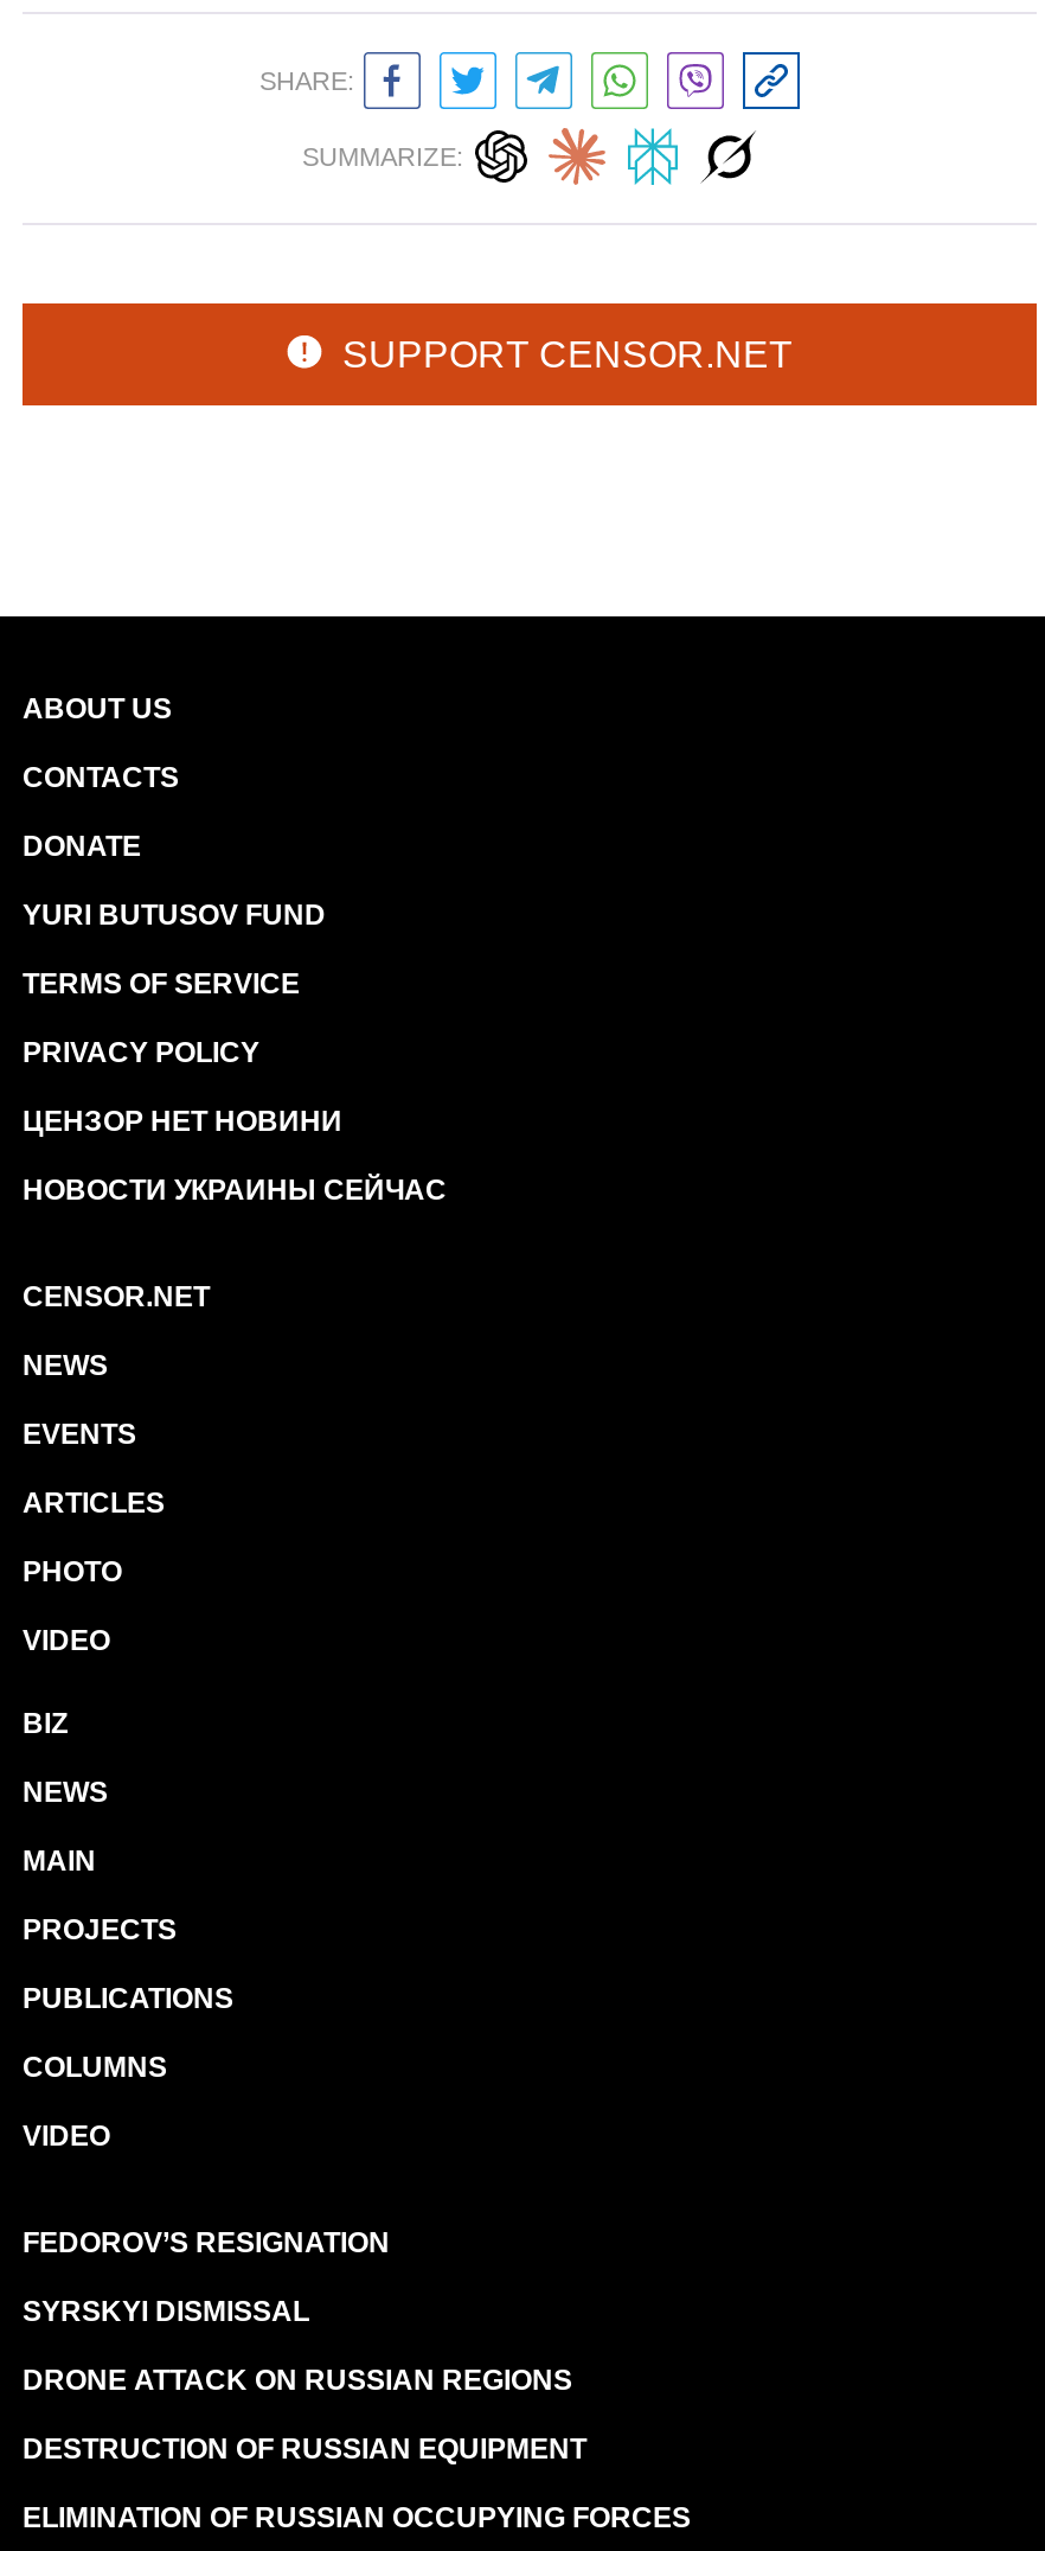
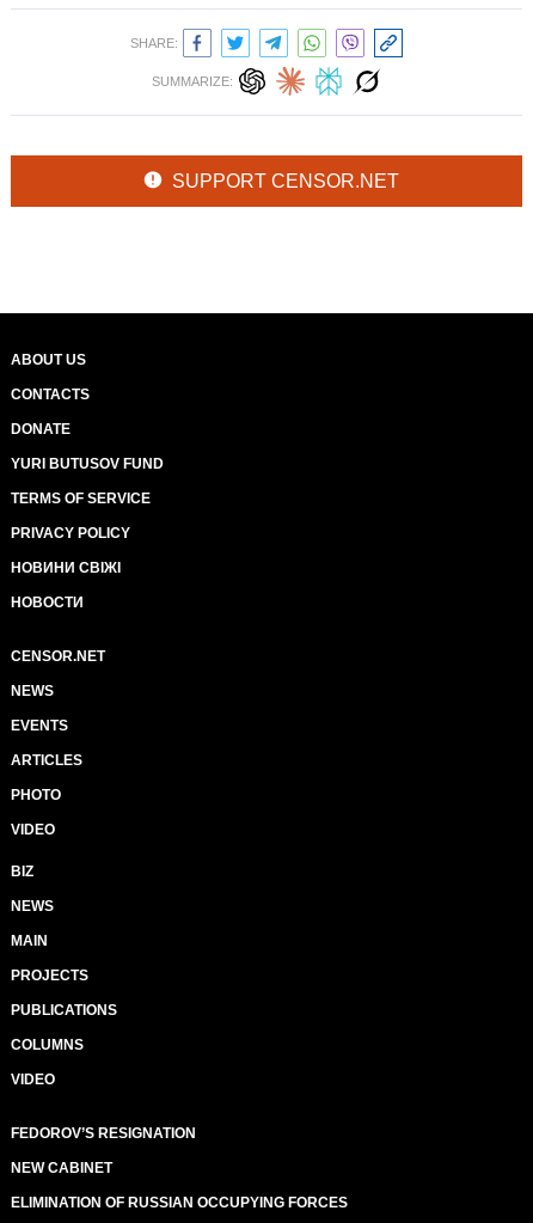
[23,1105,342,1138] ЦЕНЗОР НЕТ НОВИНИ -> [11,559,121,576] НОВИНИ СВІЖІ
[23,1174,447,1207] НОВОСТИ УКРАИНЫ СЕЙЧАС -> [11,594,84,611] НОВОСТИ
[23,2295,586,2466] SYRSKYI DISMISSAL | DRONE ATTACK ON RUSSIAN REGIONS | DESTRUCTION OF RUSSIAN EQUIPMENT -> [11,1160,112,1176] NEW CABINET

